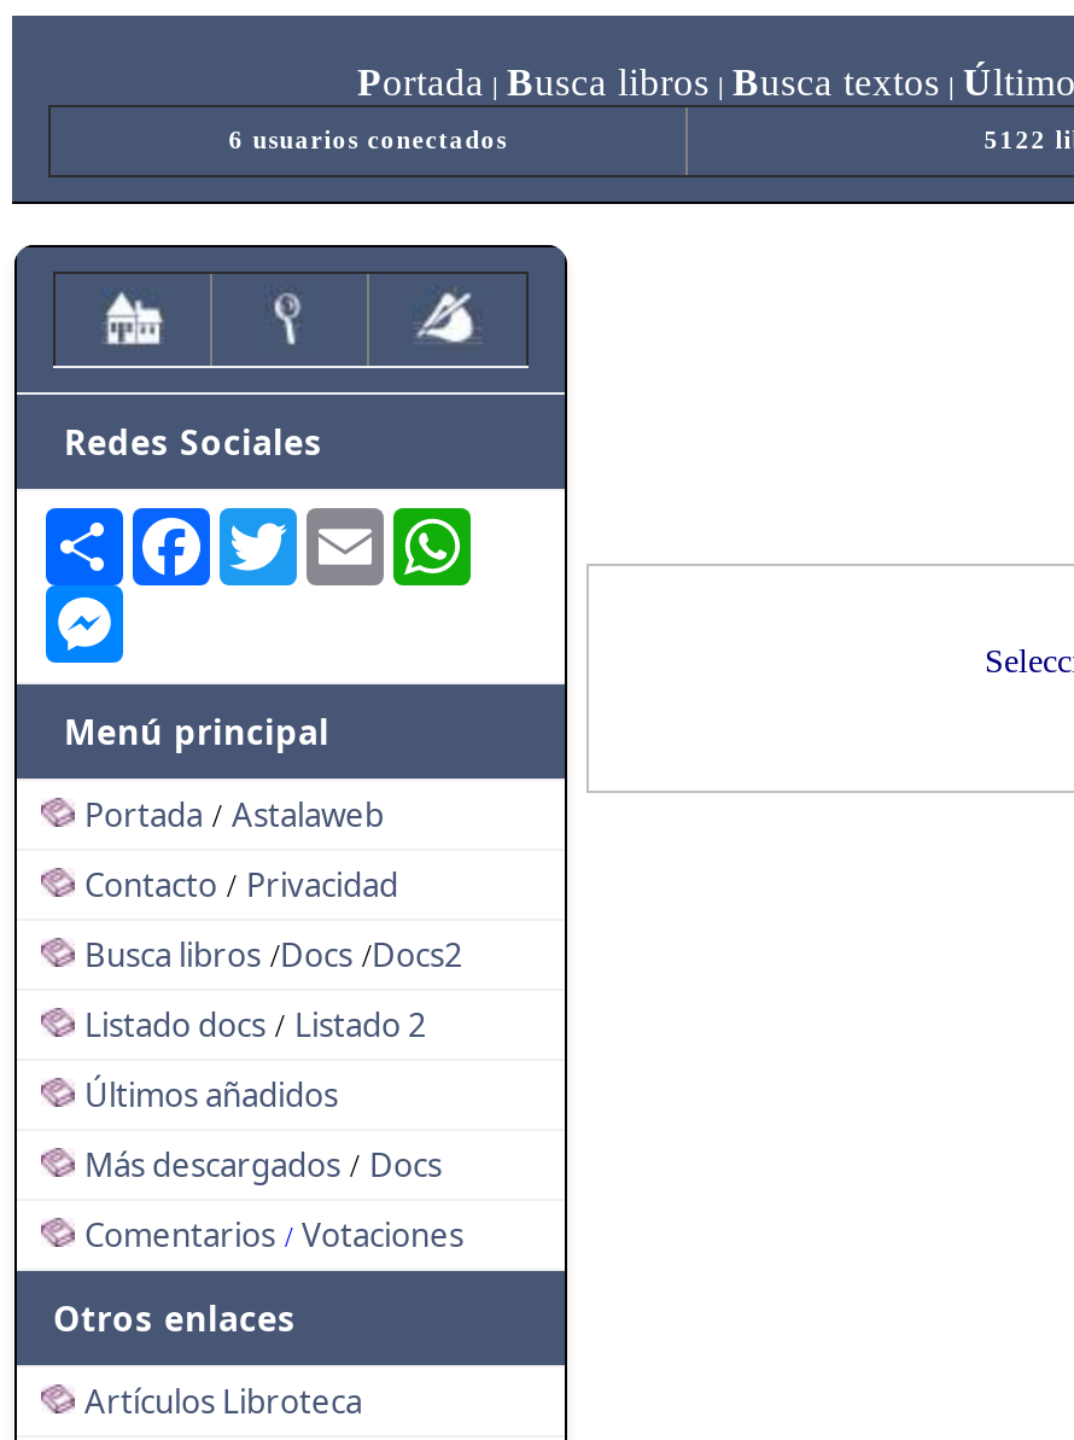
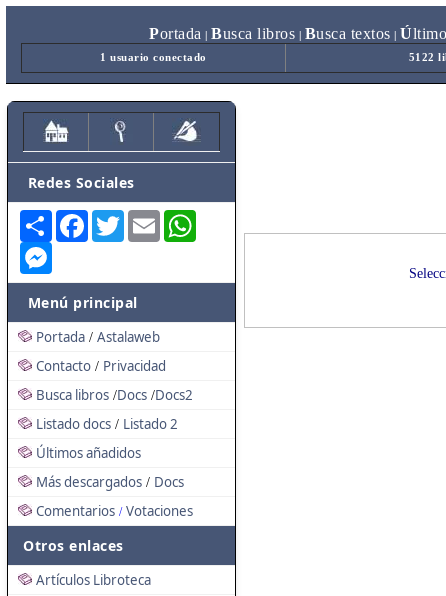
[229,127,507,153] 6 usuarios conectados -> [100,52,207,63] 1 usuario conectado

